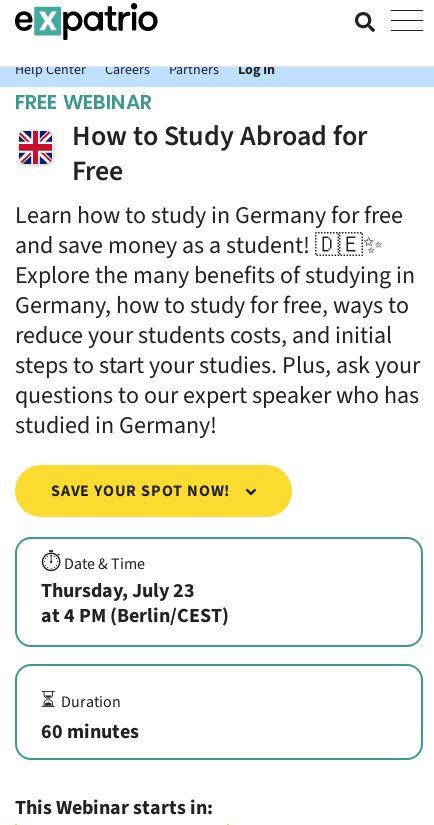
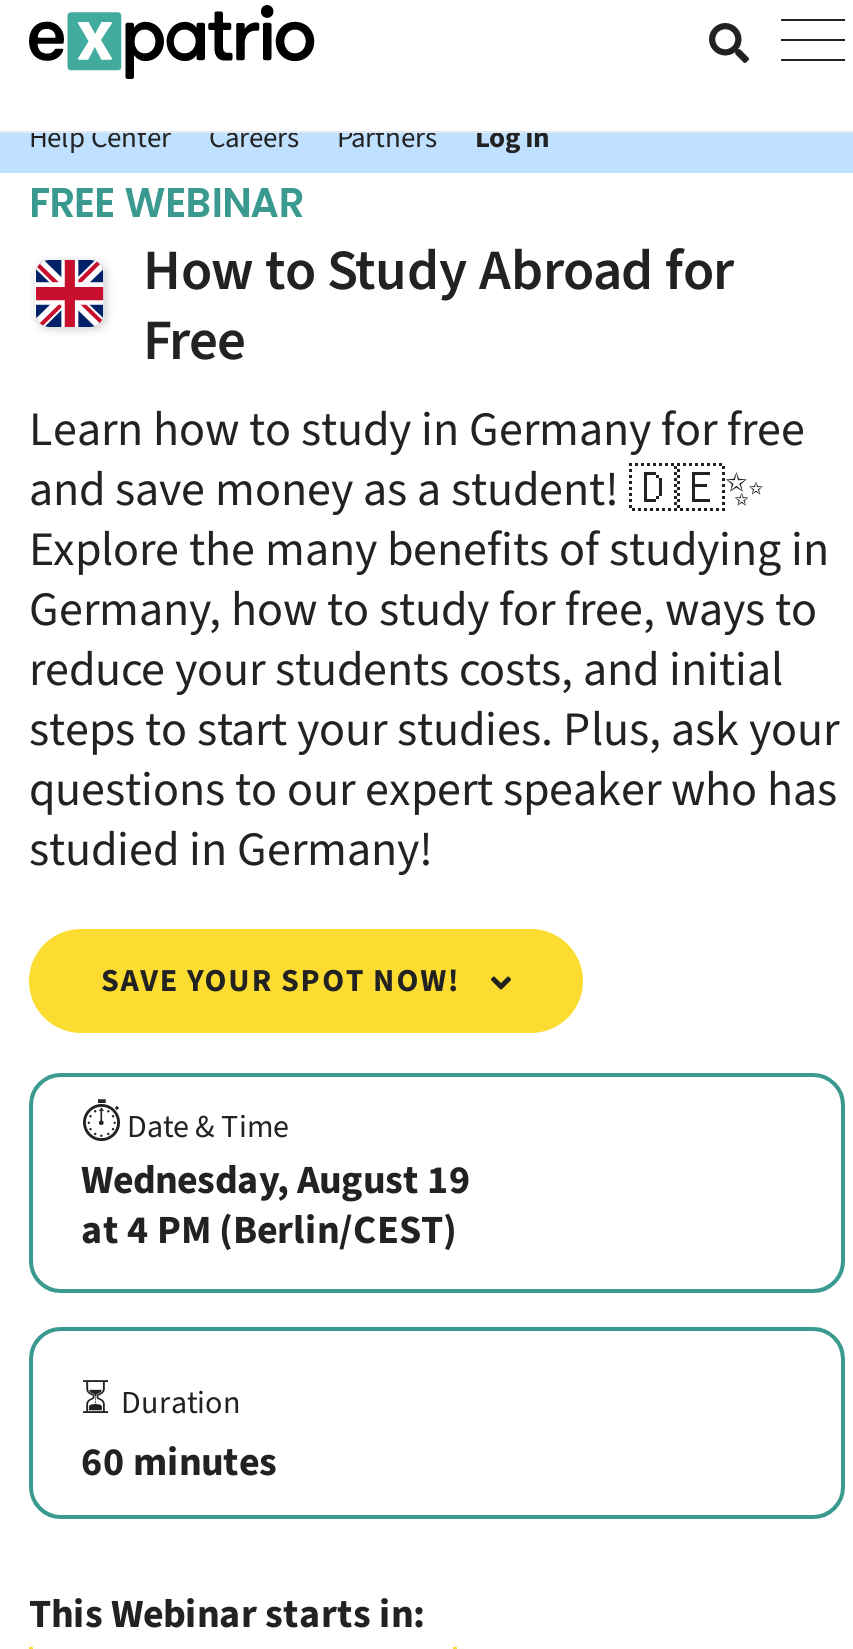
[41,577,195,605] Thursday, July 23 -> [81,1154,471,1210] Wednesday, August 19

